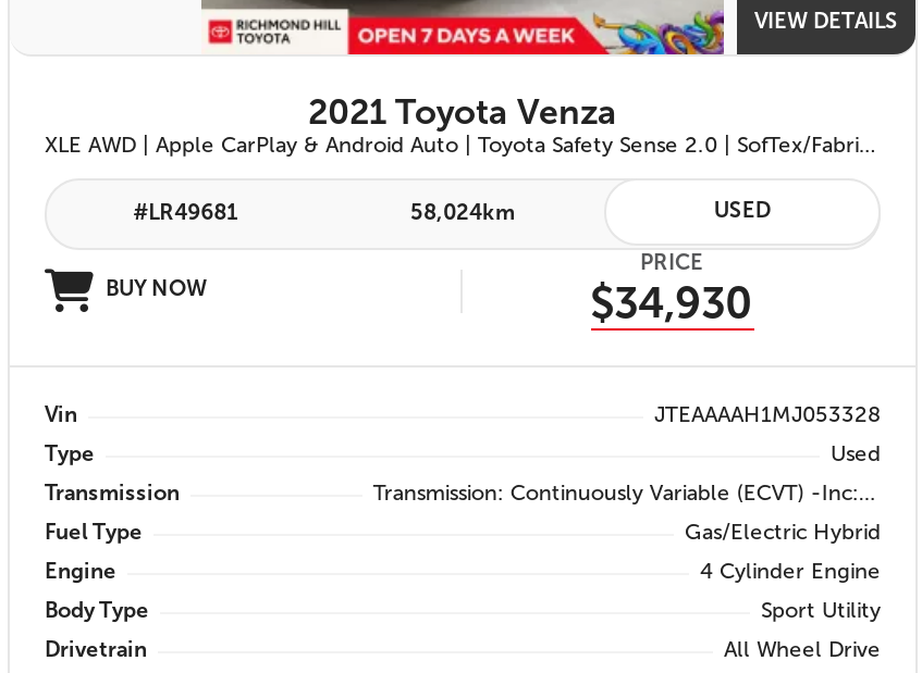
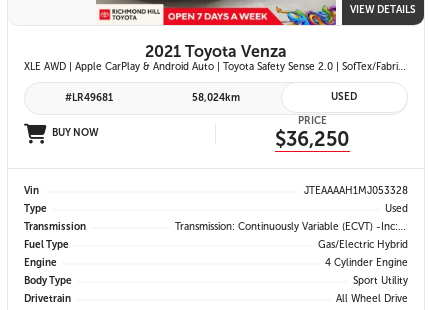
[590,276,753,328] $34,930 -> [274,127,349,151] $36,250

